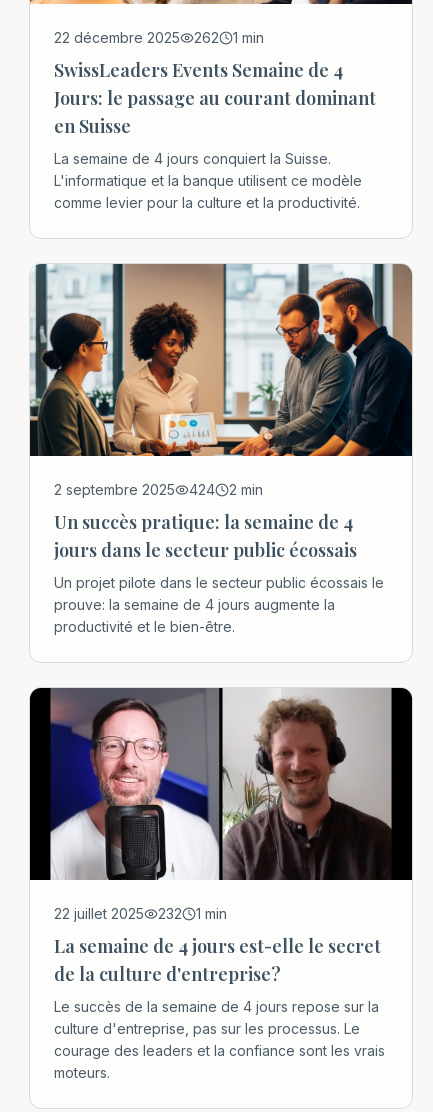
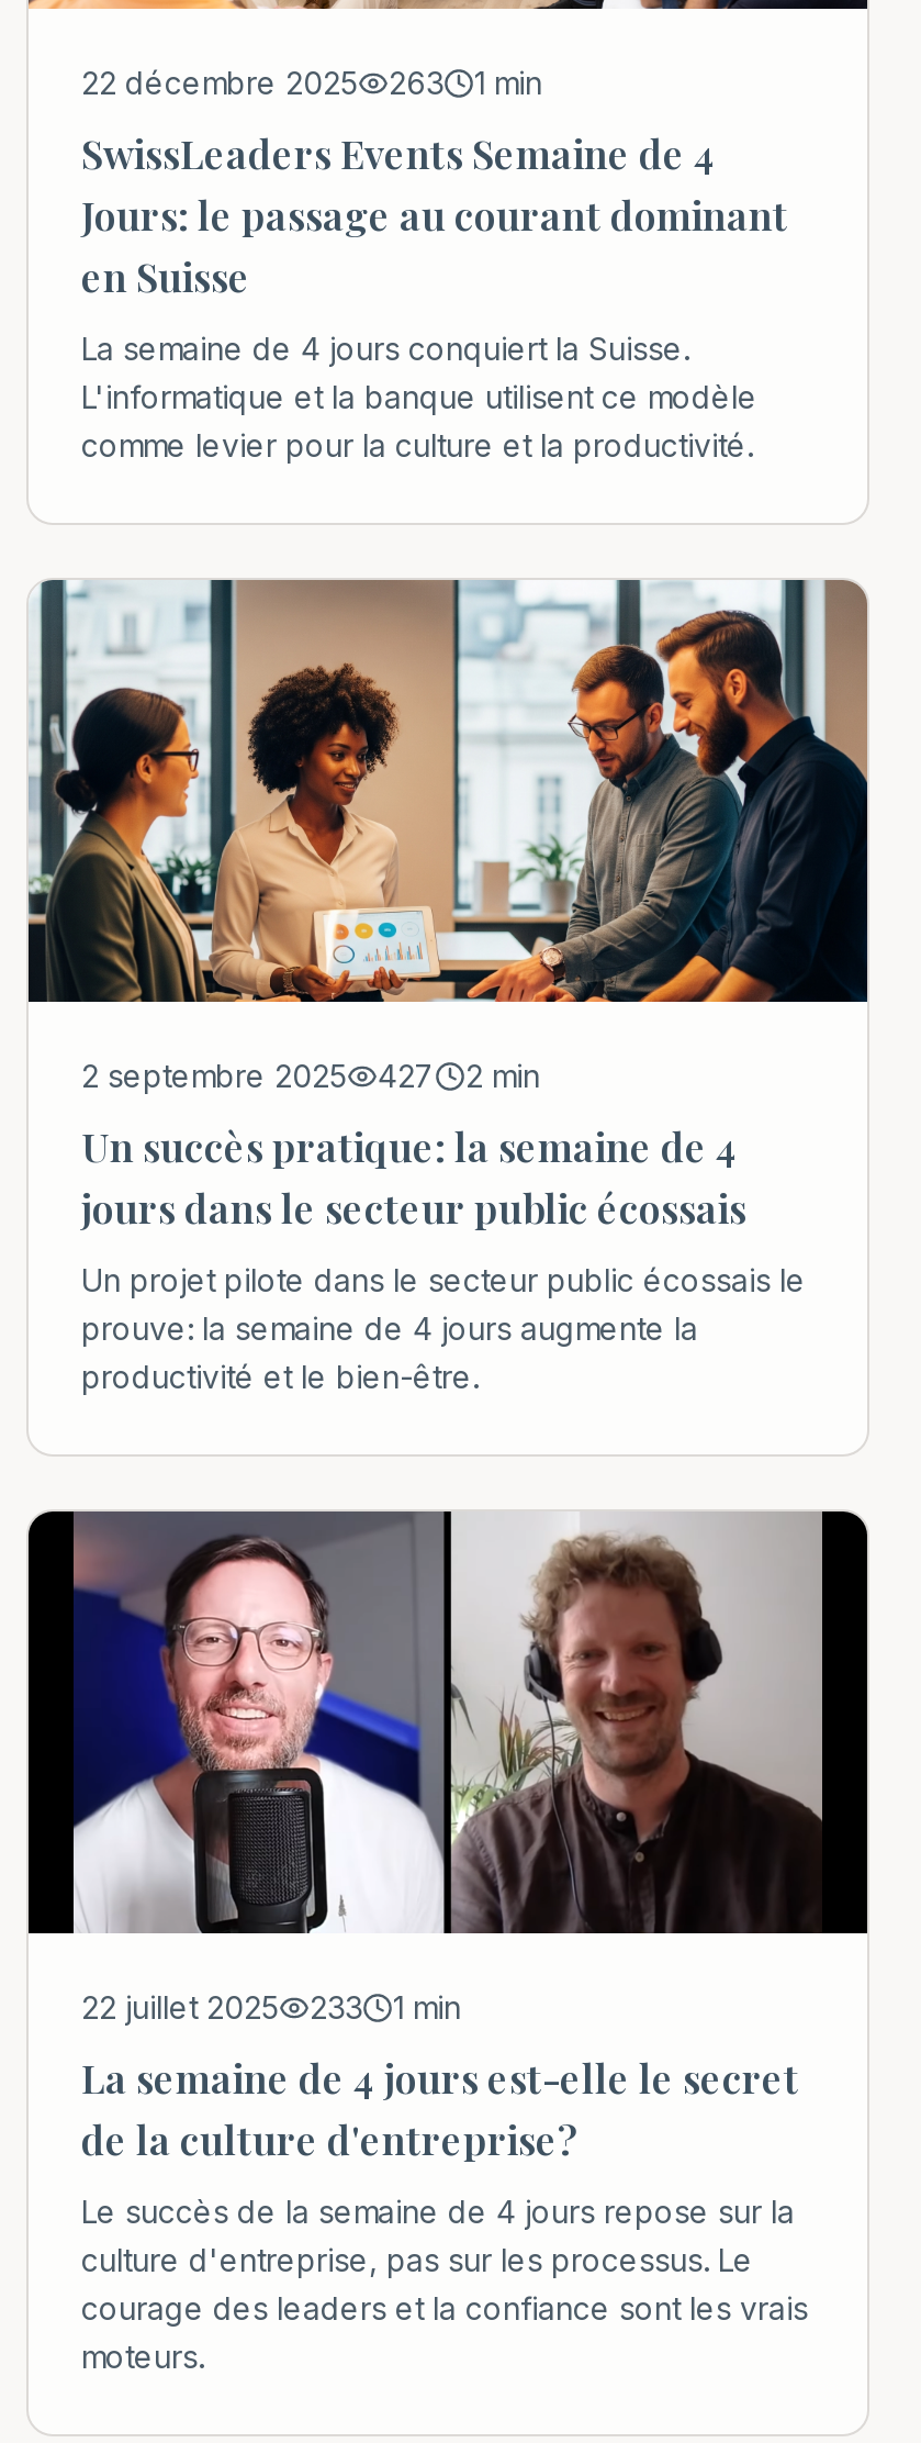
[54,29,264,46] 22 décembre 2025 262 1 min -> [81,64,542,101] 22 décembre 2025 263 1 min
[54,481,263,498] 2 septembre 2025 424 2 min -> [81,1057,540,1094] 2 septembre 2025 427 2 min
[54,905,227,922] 22 juillet 2025 232 1 min -> [81,1988,461,2026] 22 juillet 2025 233 1 min

